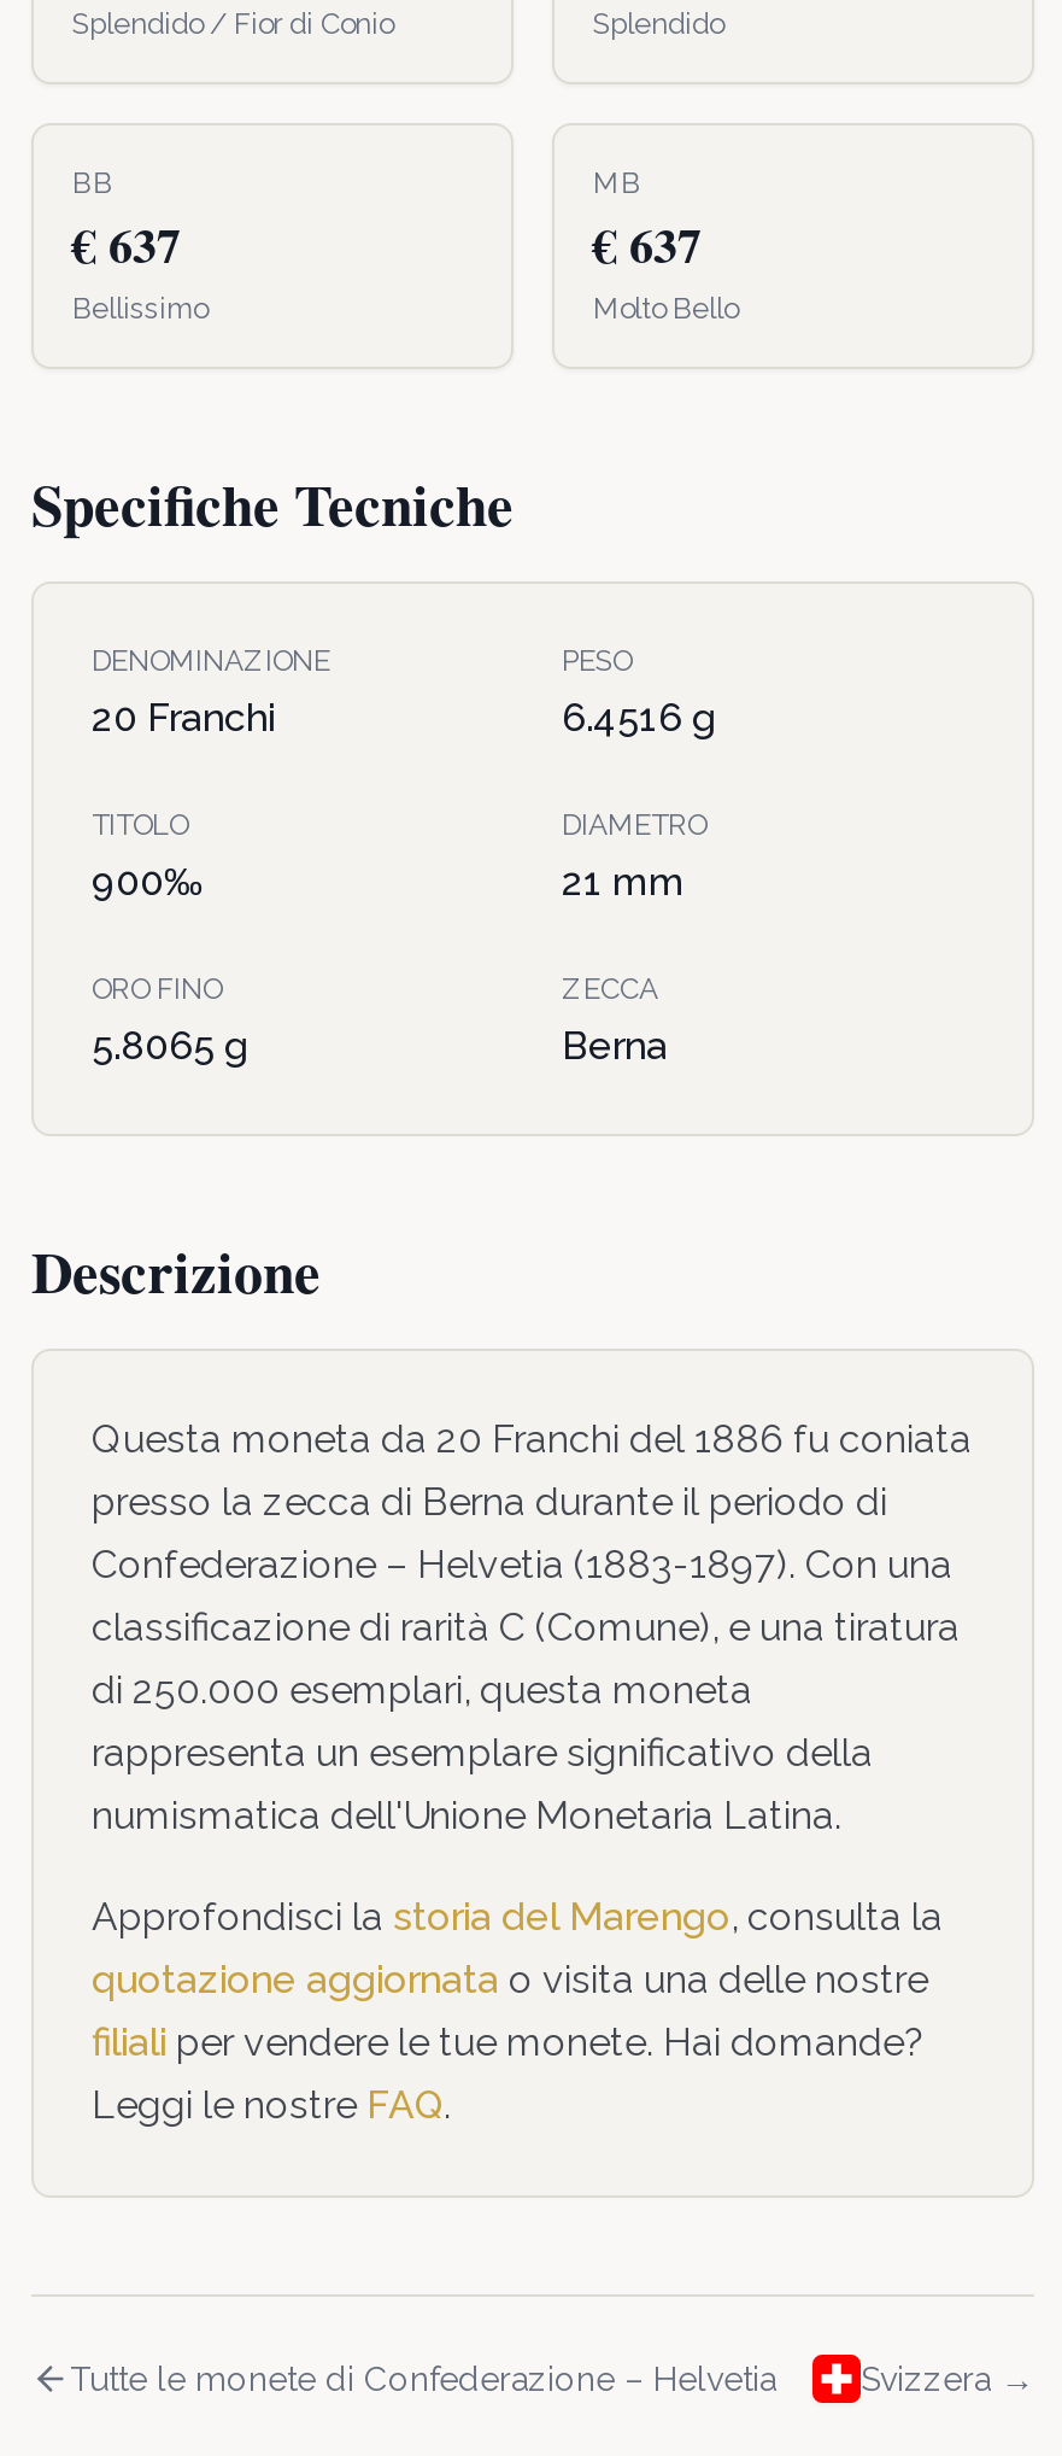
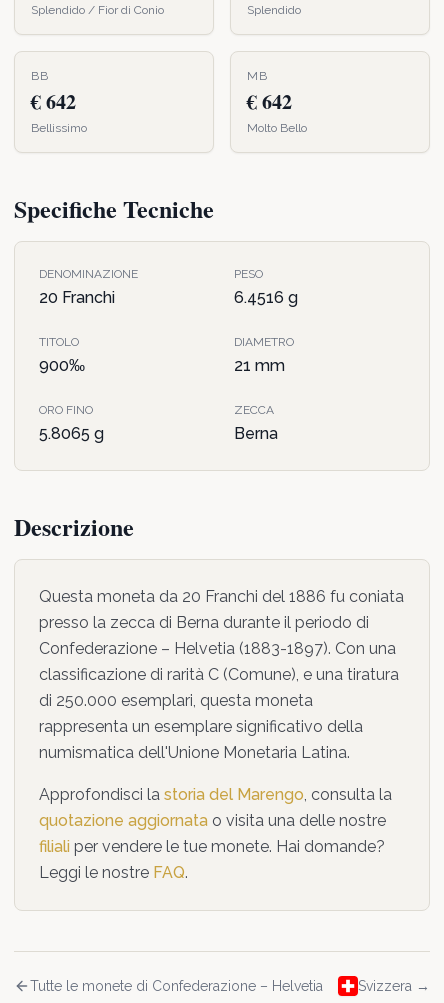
[72,210,181,280] € 637 -> [31,87,76,116] € 642
[593,210,702,280] € 637 -> [247,87,292,116] € 642

